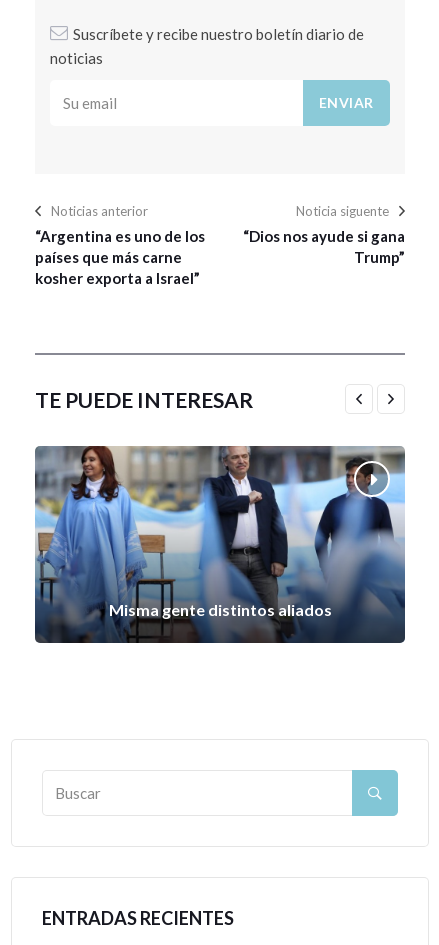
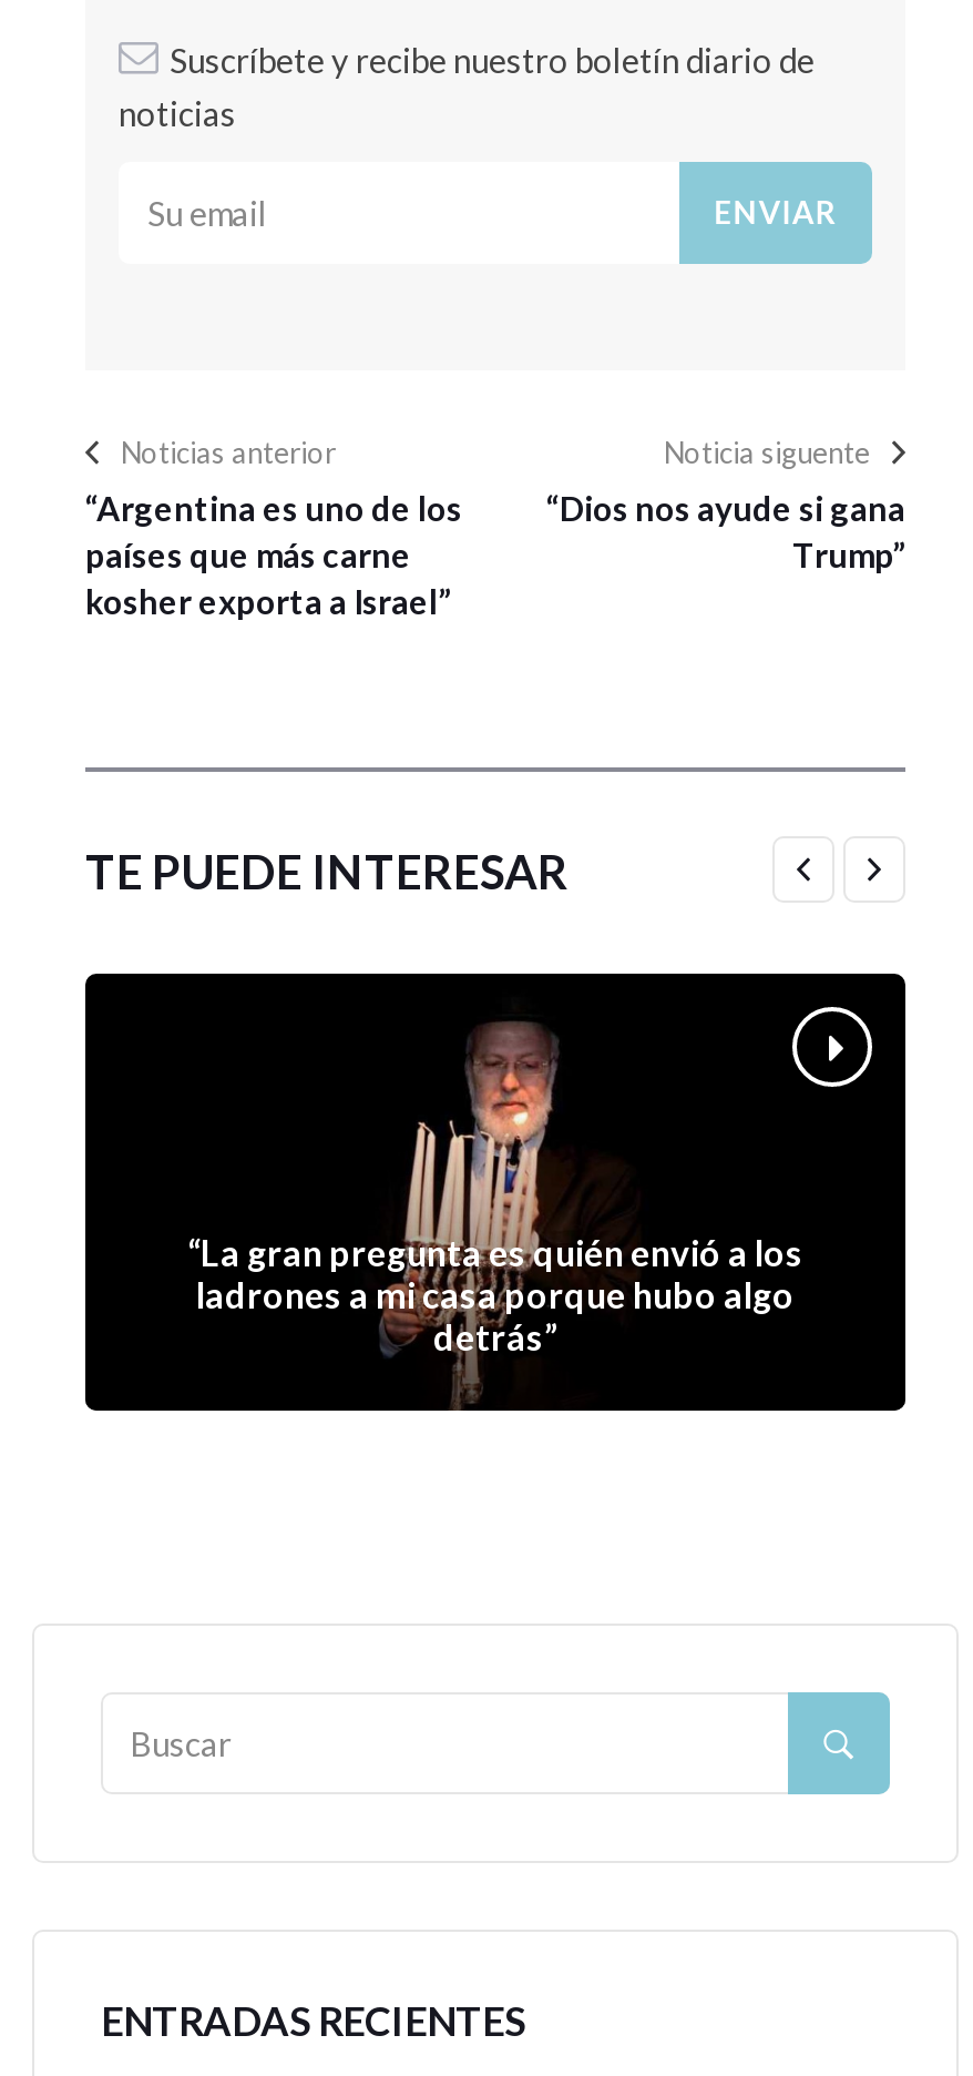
[34,445,406,643] [image] | Misma gente distintos aliados -> [83,971,908,1411] [image] | “La gran pregunta es quién envió a los | ladrones a mi casa porque hubo algo | detrás”

